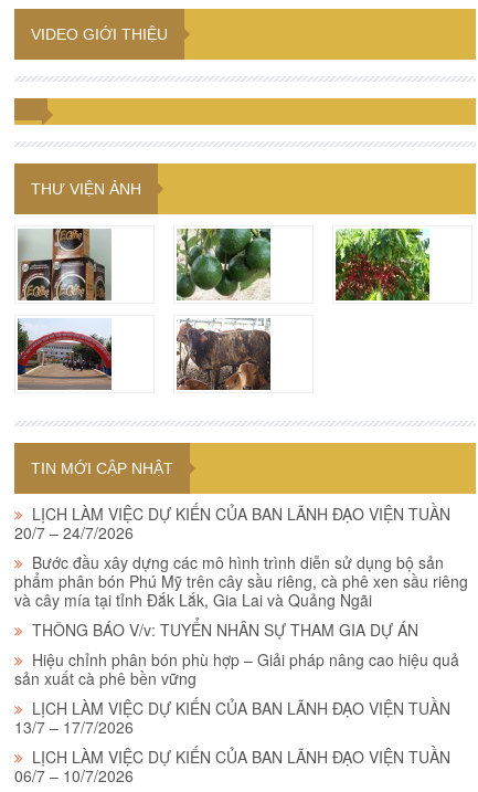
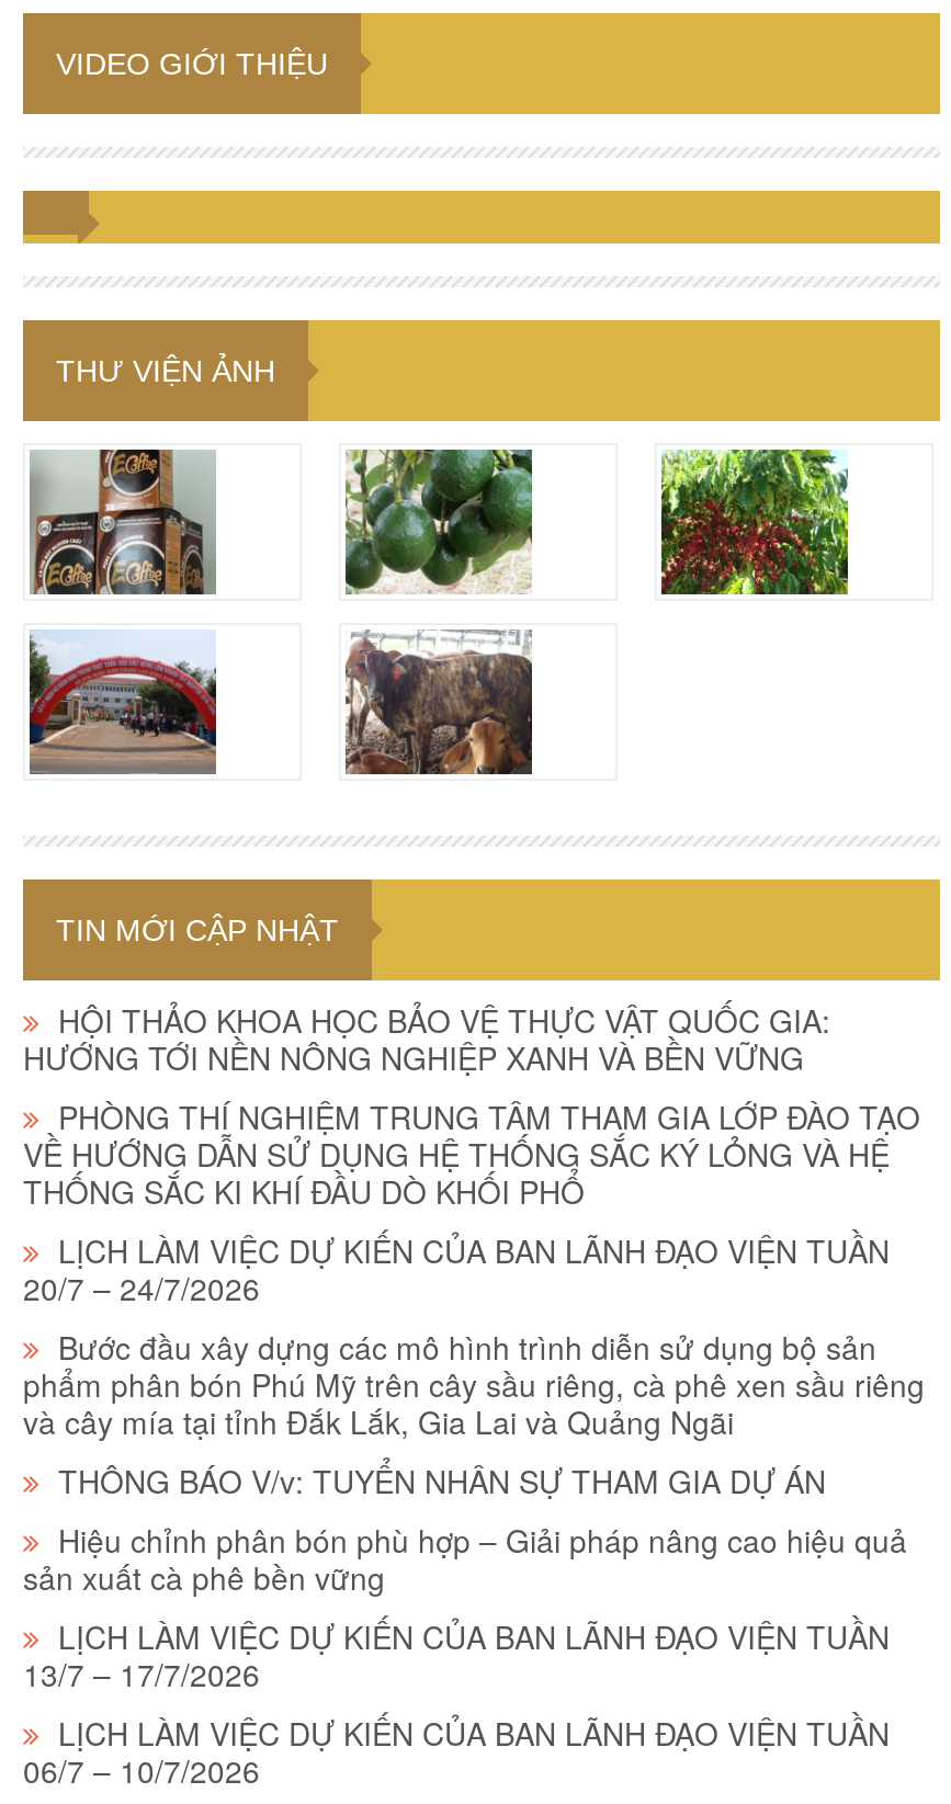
none -> [23,998,920,1213] HỘI THẢO KHOA HỌC BẢO VỆ THỰC VẬT QUỐC GIA: | HƯỚNG TỚI NỀN NÔNG NGHIỆP XANH VÀ BỀN VỮNG | PHÒNG THÍ NGHIỆM TRUNG TÂM THAM GIA LỚP ĐÀO TẠO | VỀ HƯỚNG DẪN SỬ DỤNG HỆ THỐNG SẮC KÝ LỎNG VÀ HỆ | THỐNG SẮC KI KHÍ ĐẦU DÒ KHỐI PHỔ

